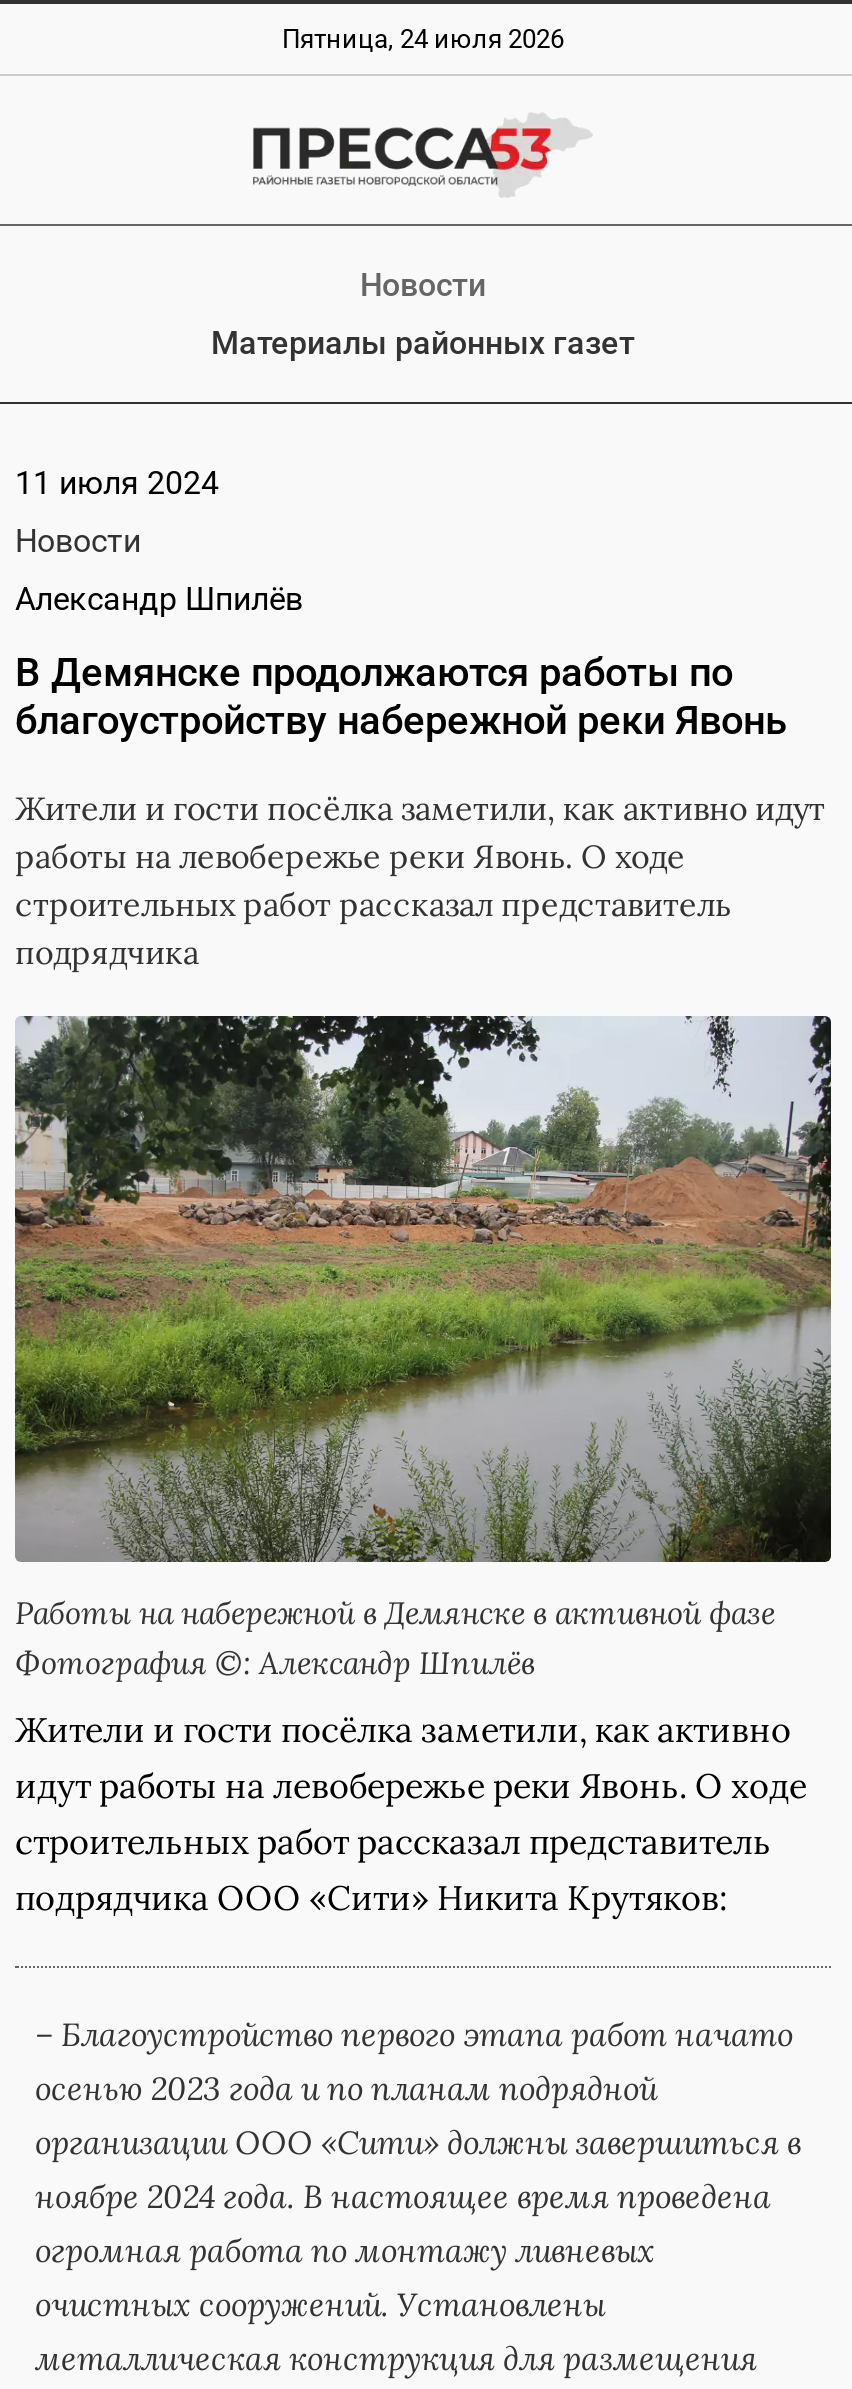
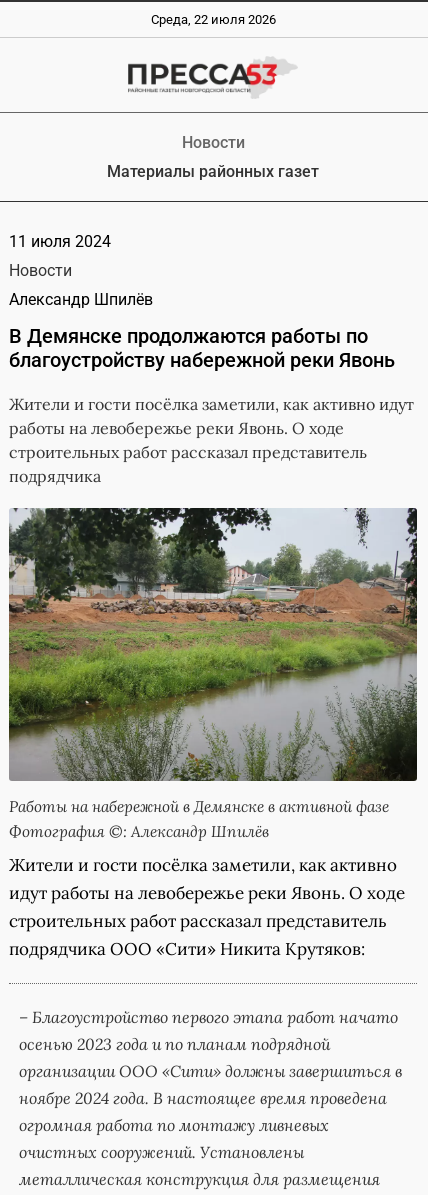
[282,24,564,54] Пятница, 24 июля 2026 -> [150,12,275,27] Среда, 22 июля 2026

